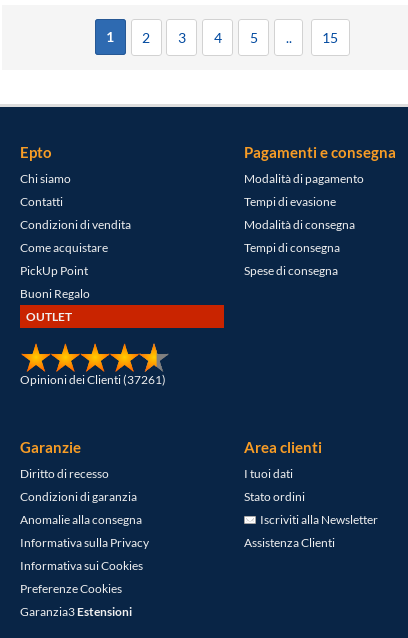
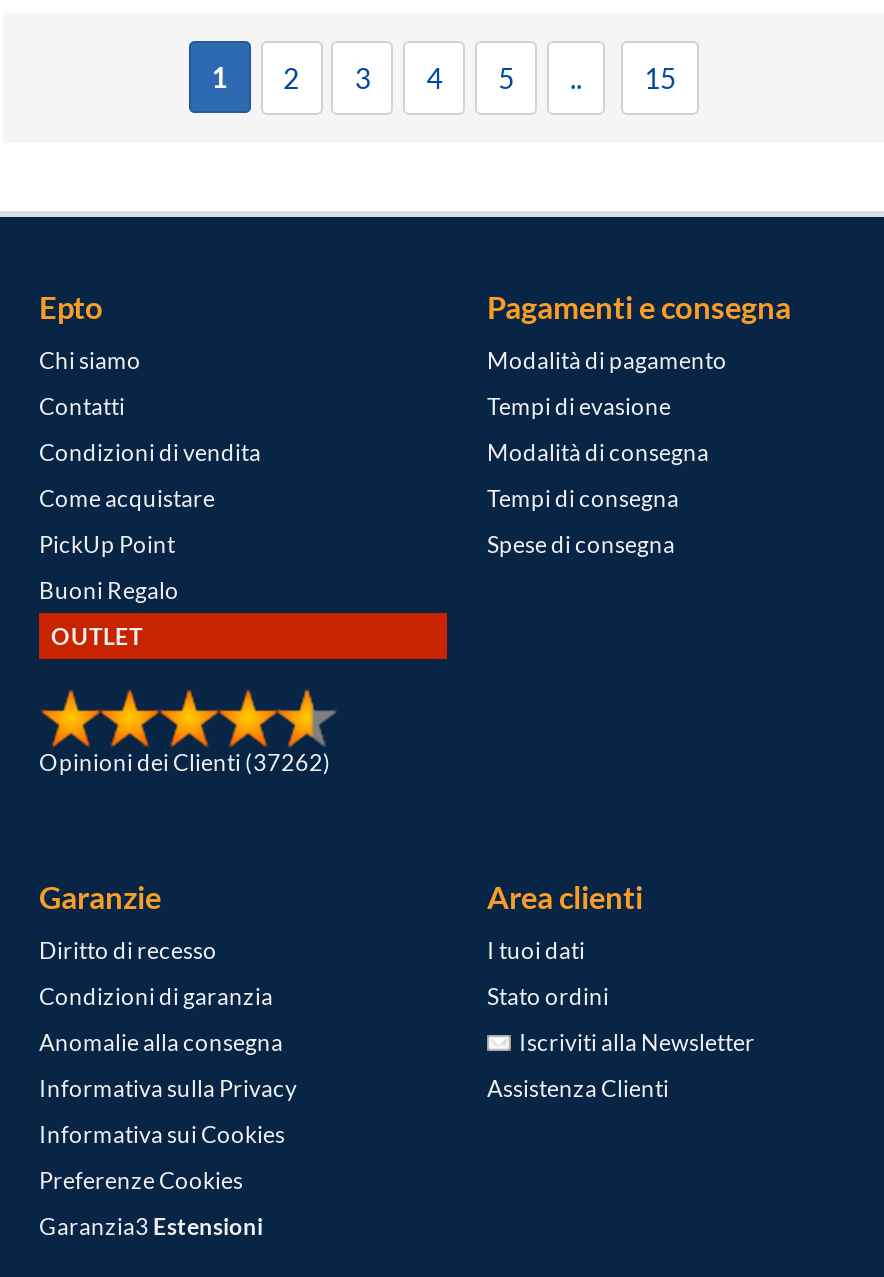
[20,373,166,386] Opinioni dei Clienti (37261) -> [39,749,331,775] Opinioni dei Clienti (37262)

